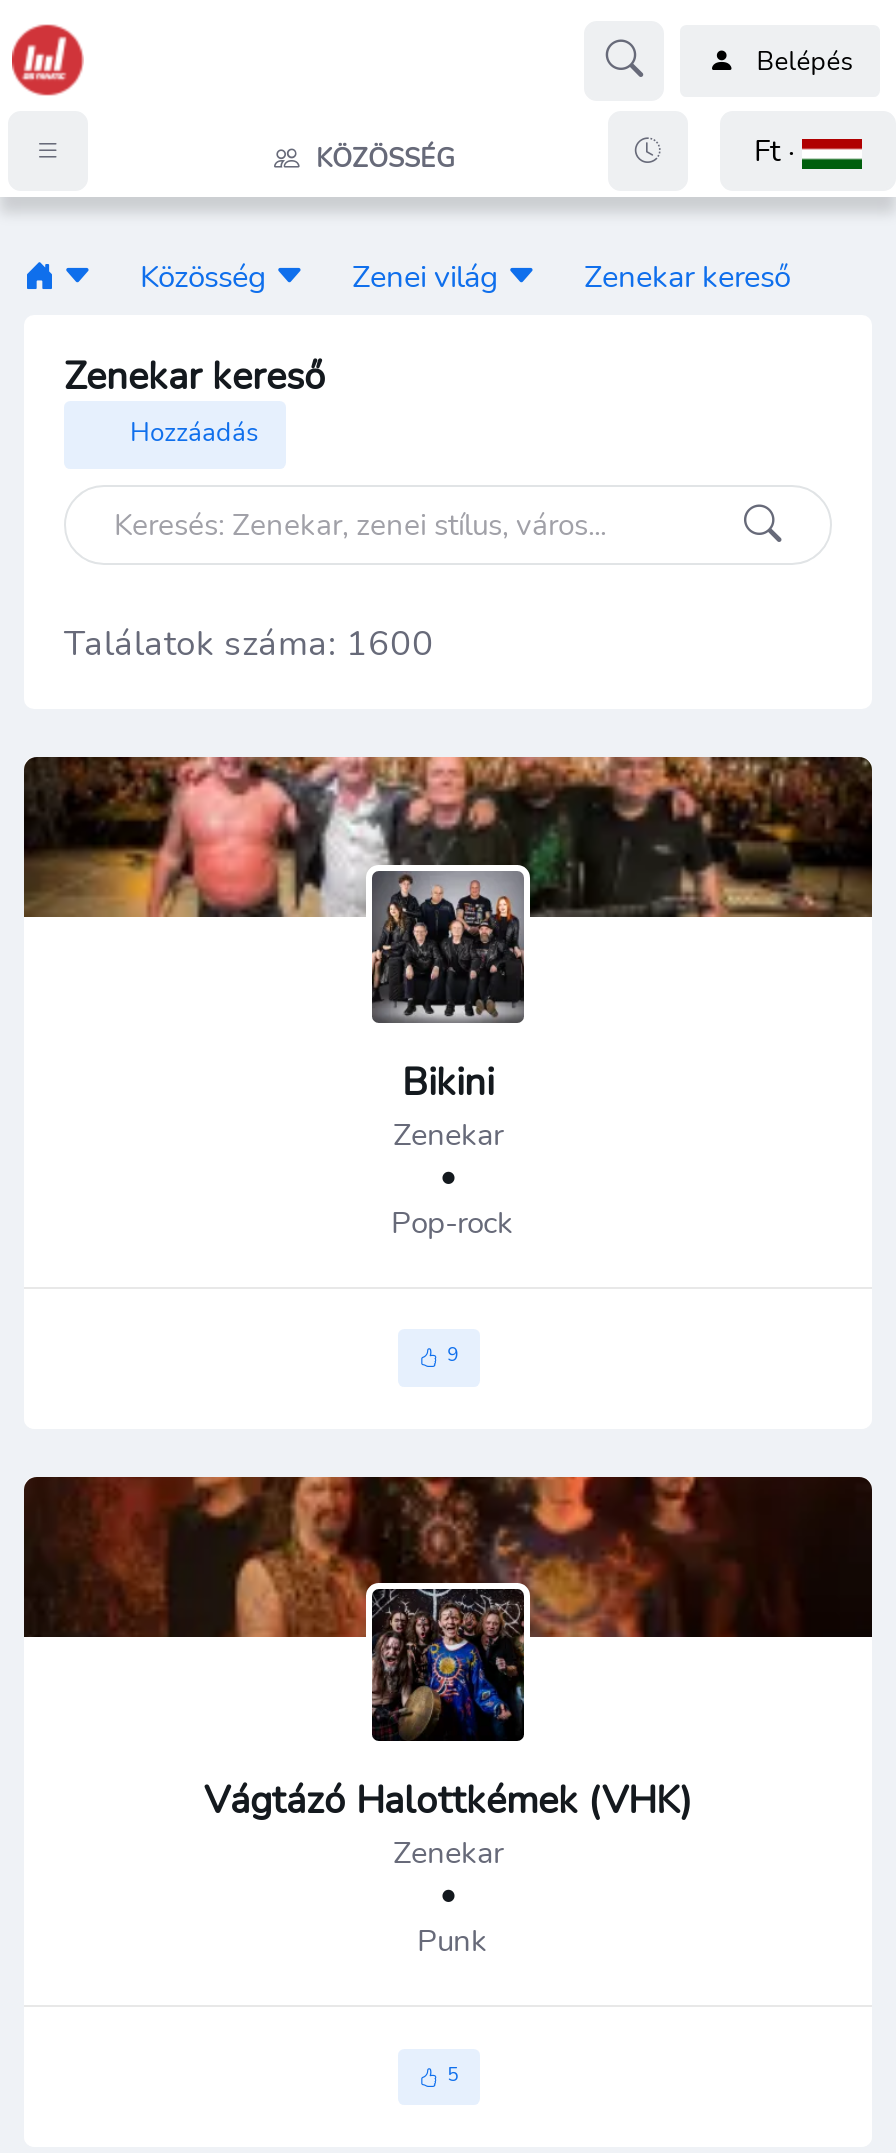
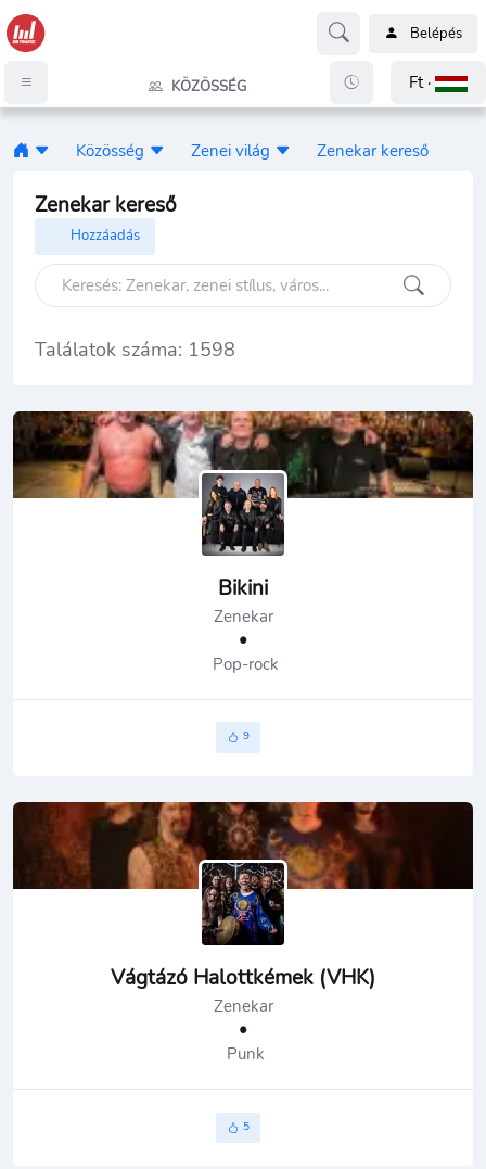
[64,619,434,667] Találatok száma: 1600 -> [35,336,235,362] Találatok száma: 1598

